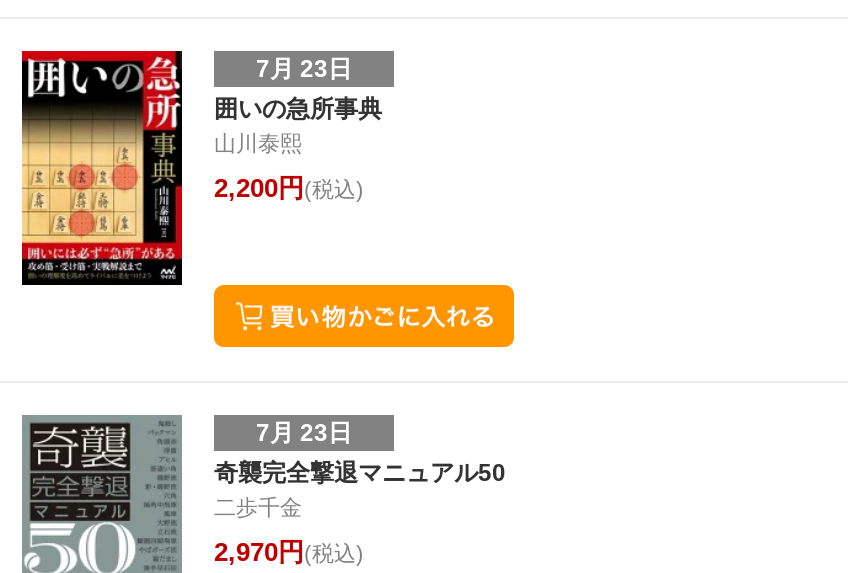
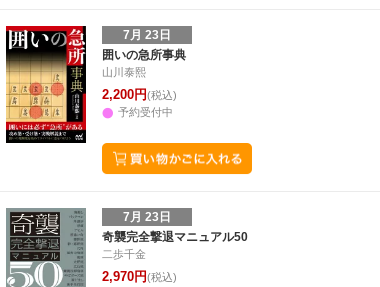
none -> [118,106,173,118] 予約受付中

